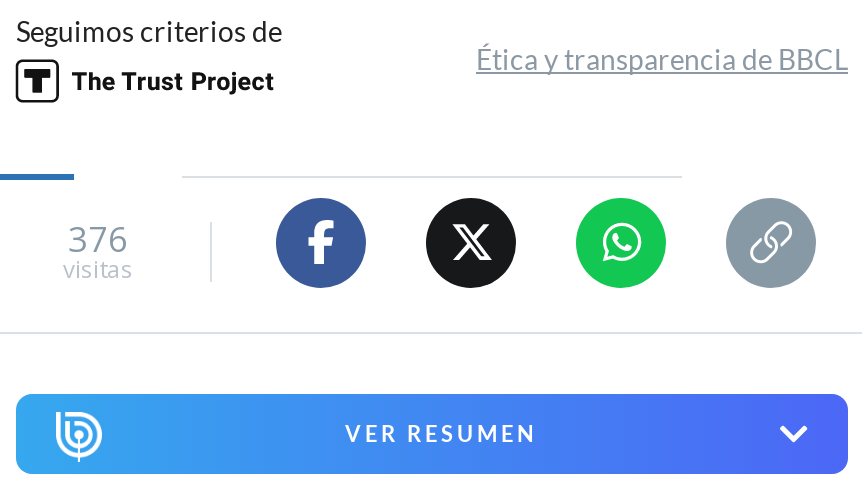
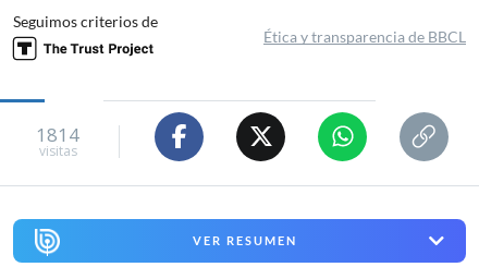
[68,216,128,262] 376 -> [36,122,79,147] 1814

